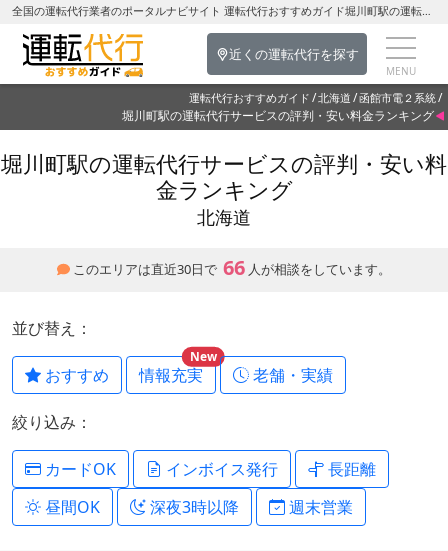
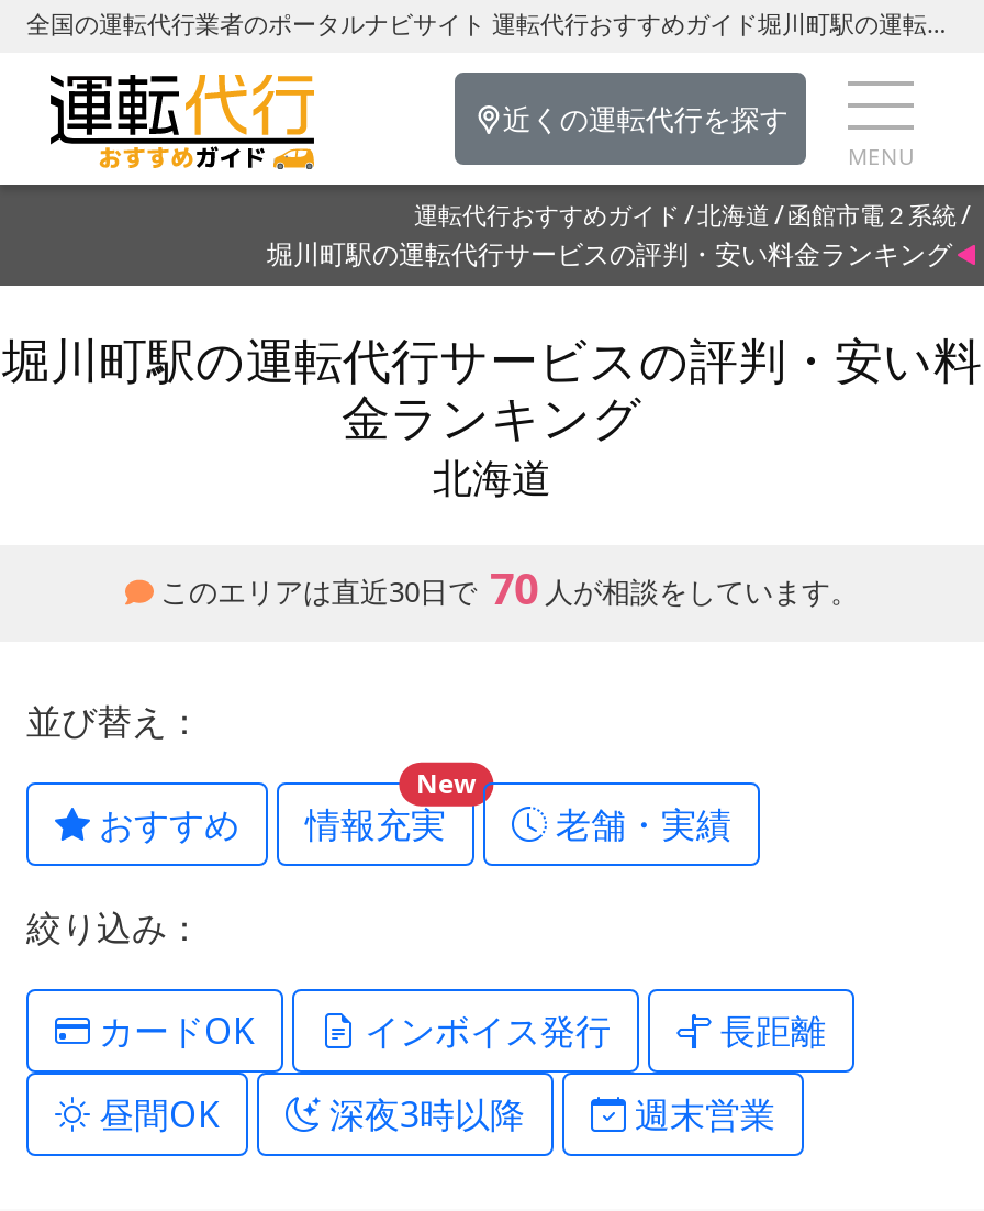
[73,254,391,281] このエリアは直近30日で 66 人が相談をしています。 -> [160,558,859,617] このエリアは直近30日で 70 人が相談をしています。

